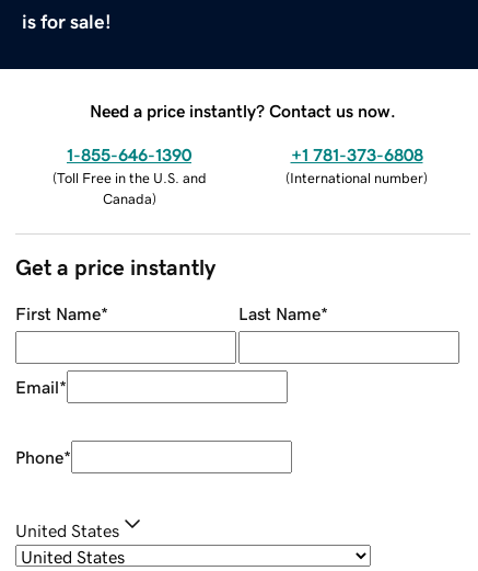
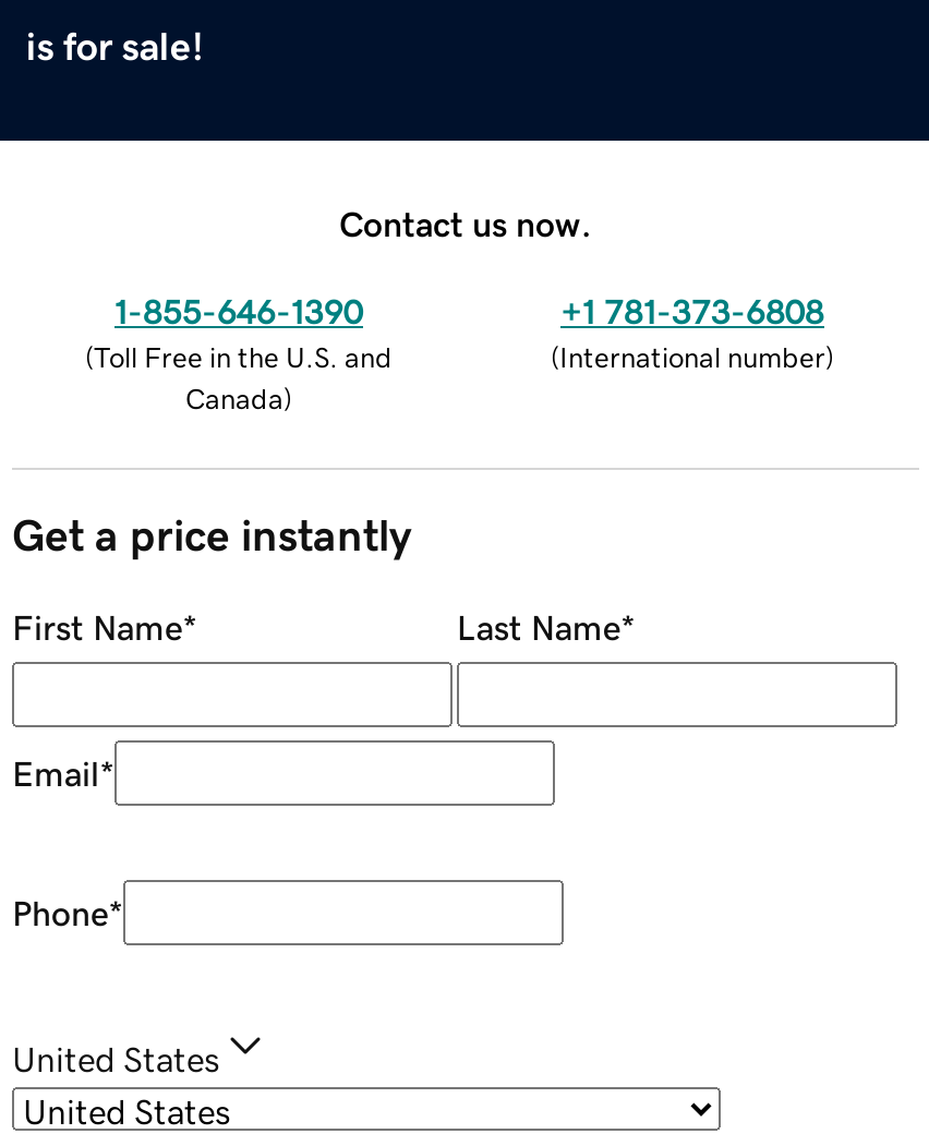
[90,101,396,119] Need a price instantly? Contact us now. -> [339,205,592,240] Contact us now.

